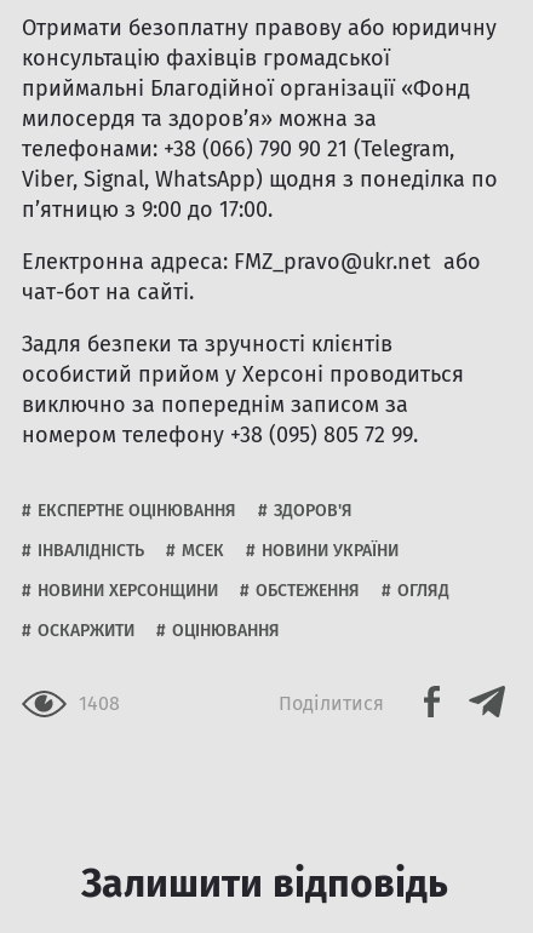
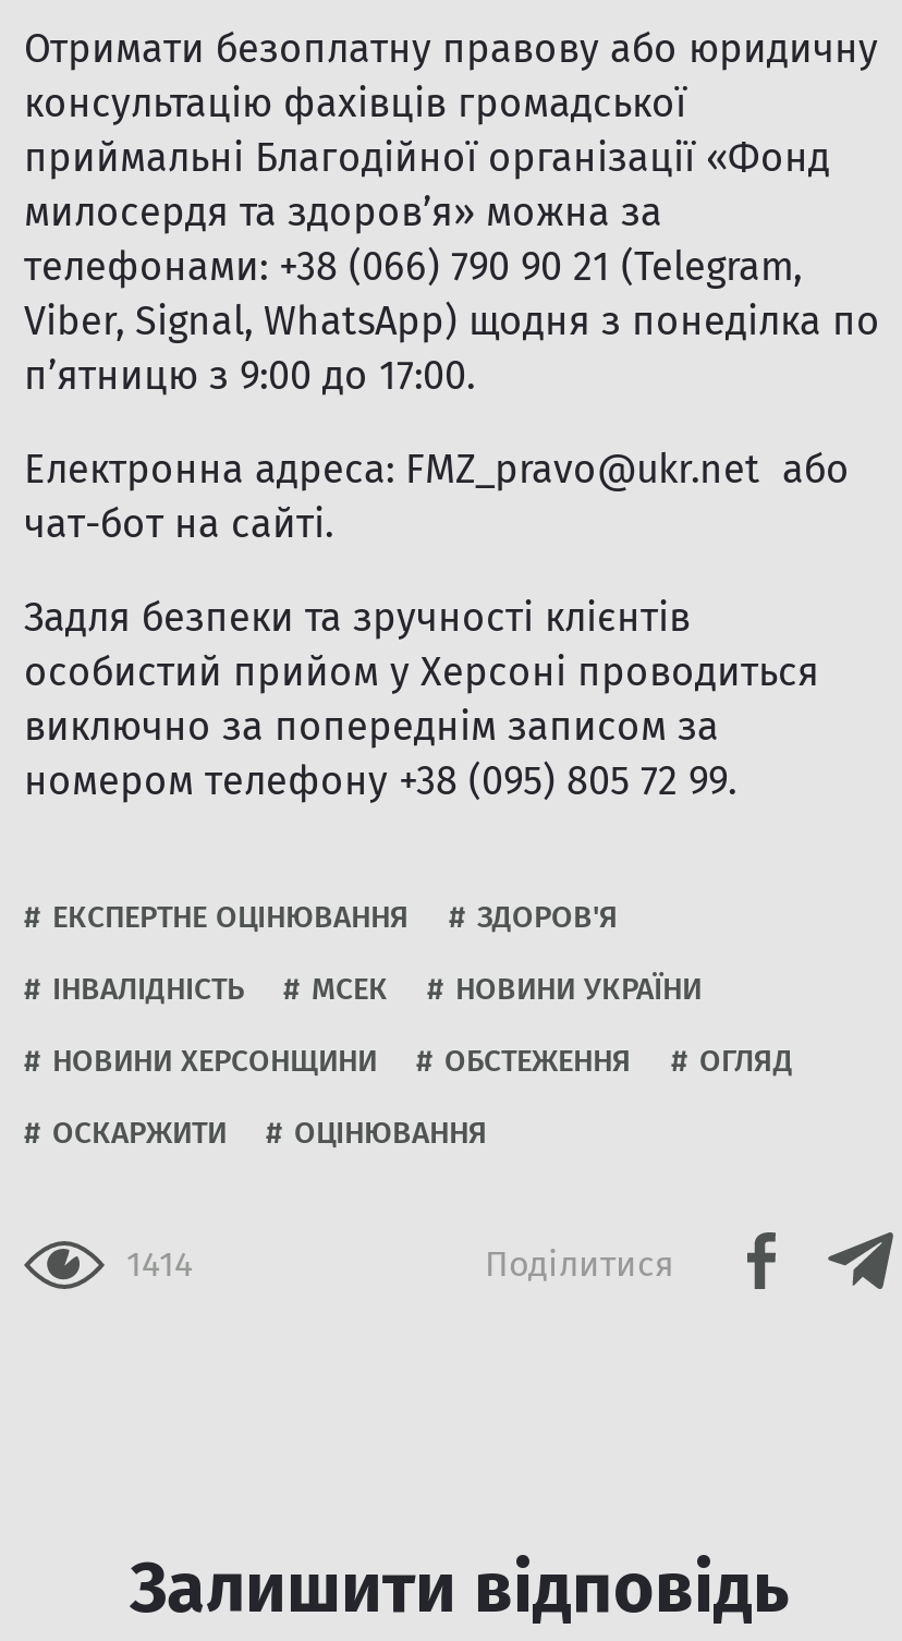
[79,692,120,715] 1408 -> [126,1243,194,1285] 1414

